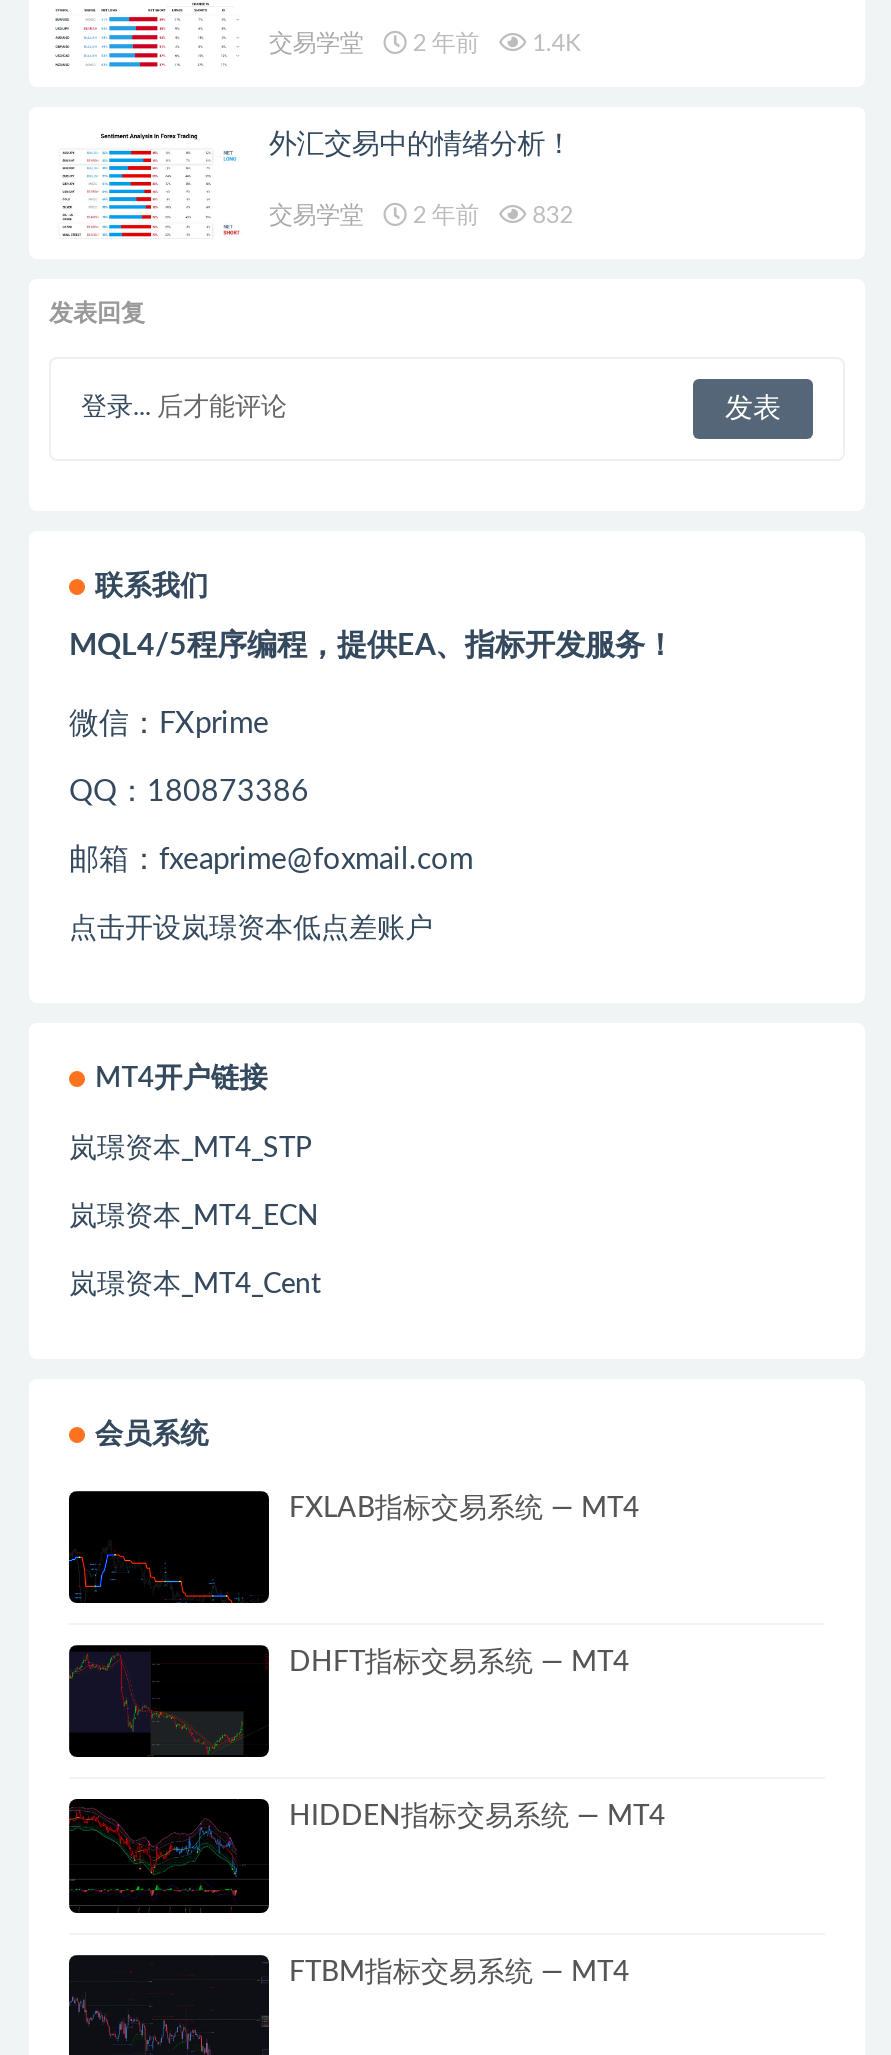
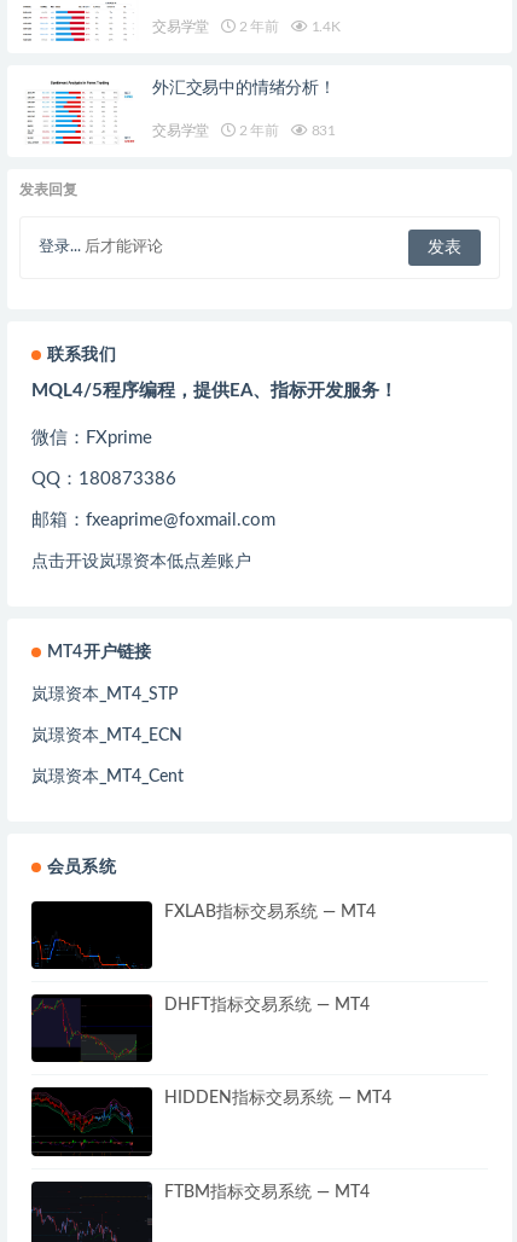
[269,203,573,227] 交易学堂 2 年前 832 -> [152,123,336,137] 交易学堂 2 年前 831

